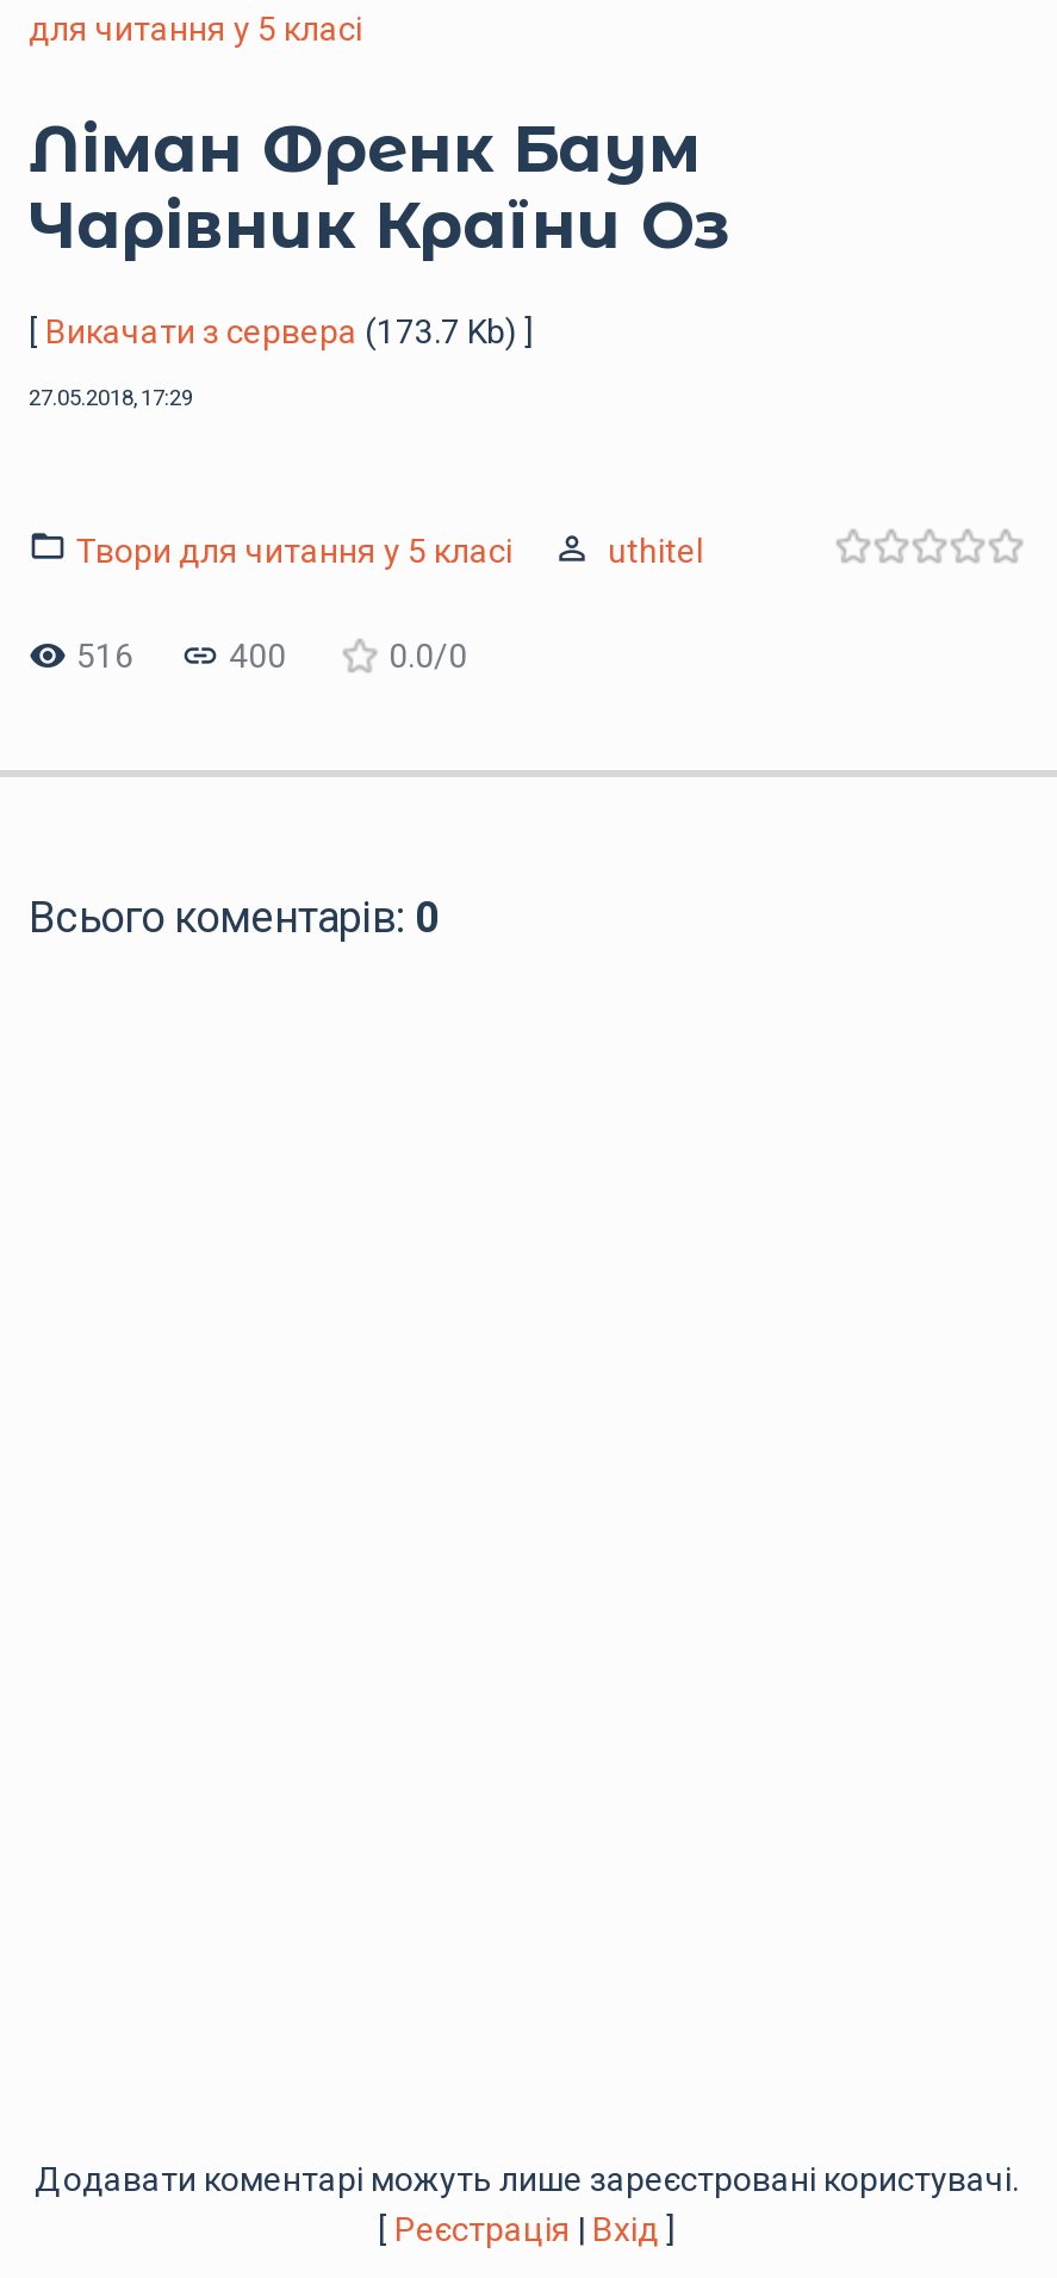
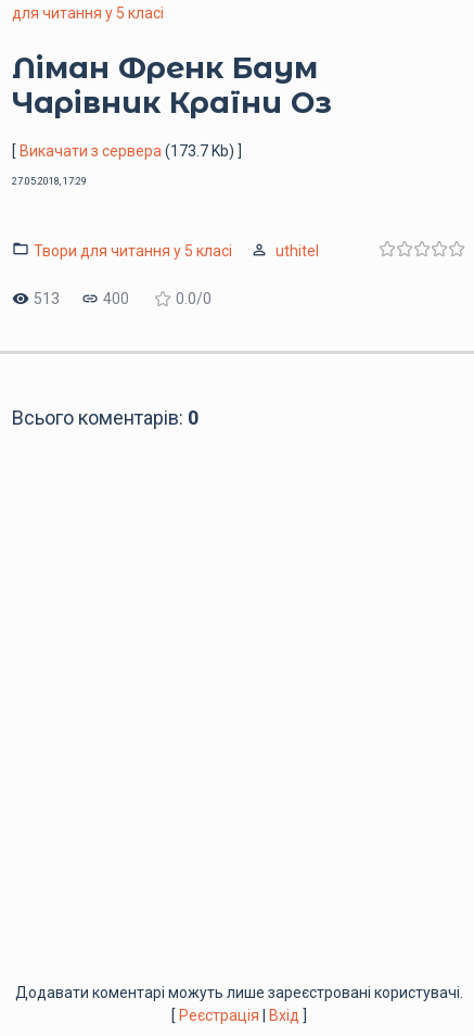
[76,636,133,674] 516 -> [34,290,60,307] 513

